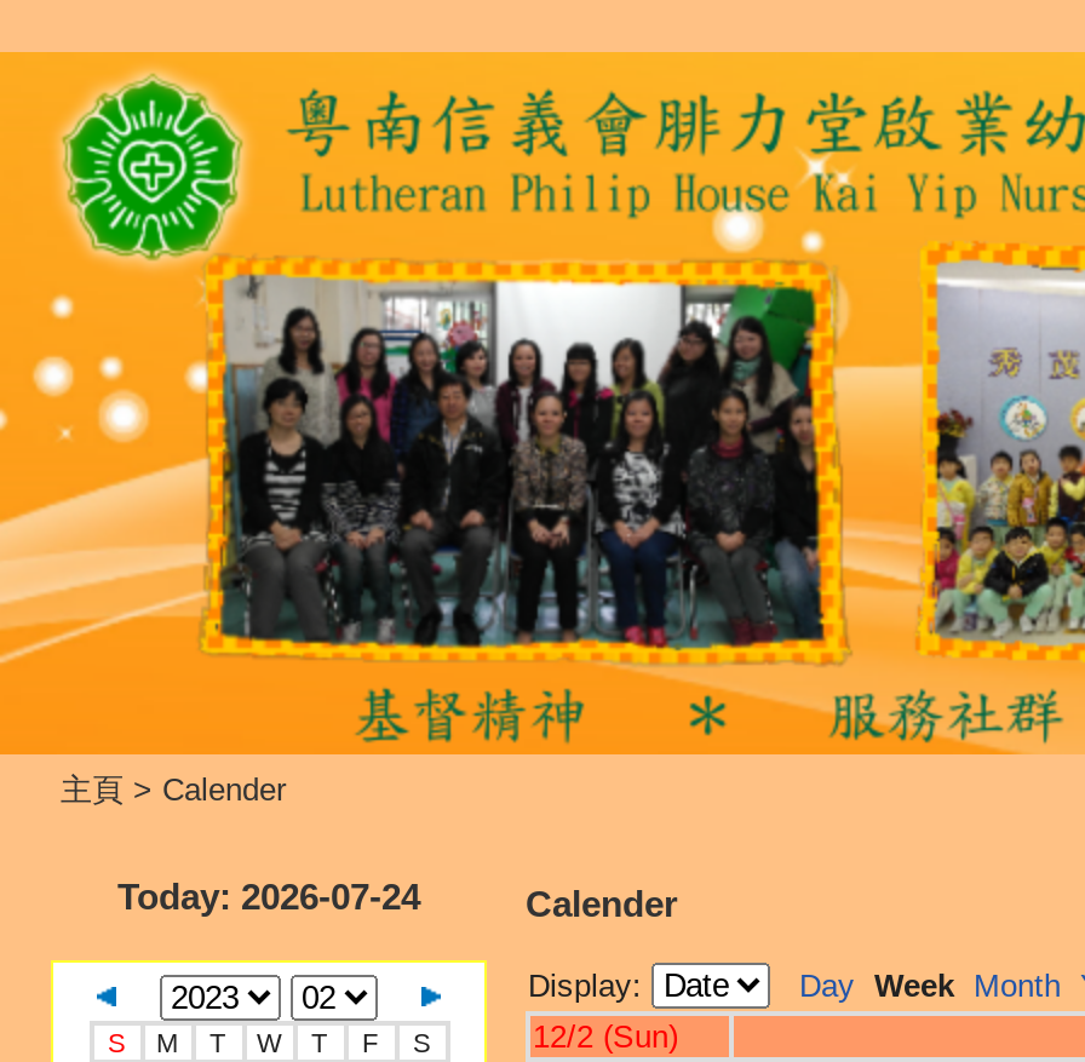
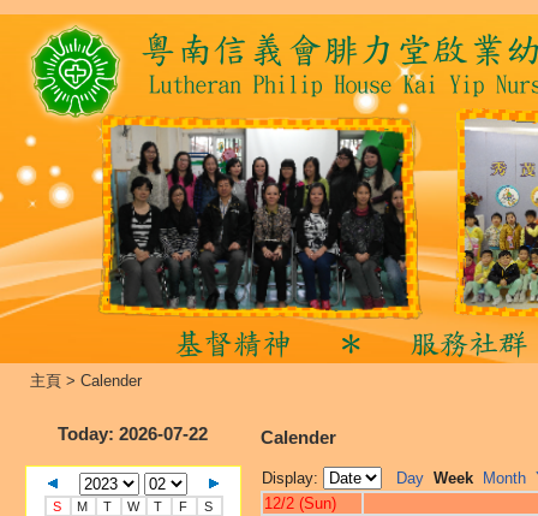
[117,876,420,917] Today: 2026-07-24 -> [58,423,208,444] Today: 2026-07-22

